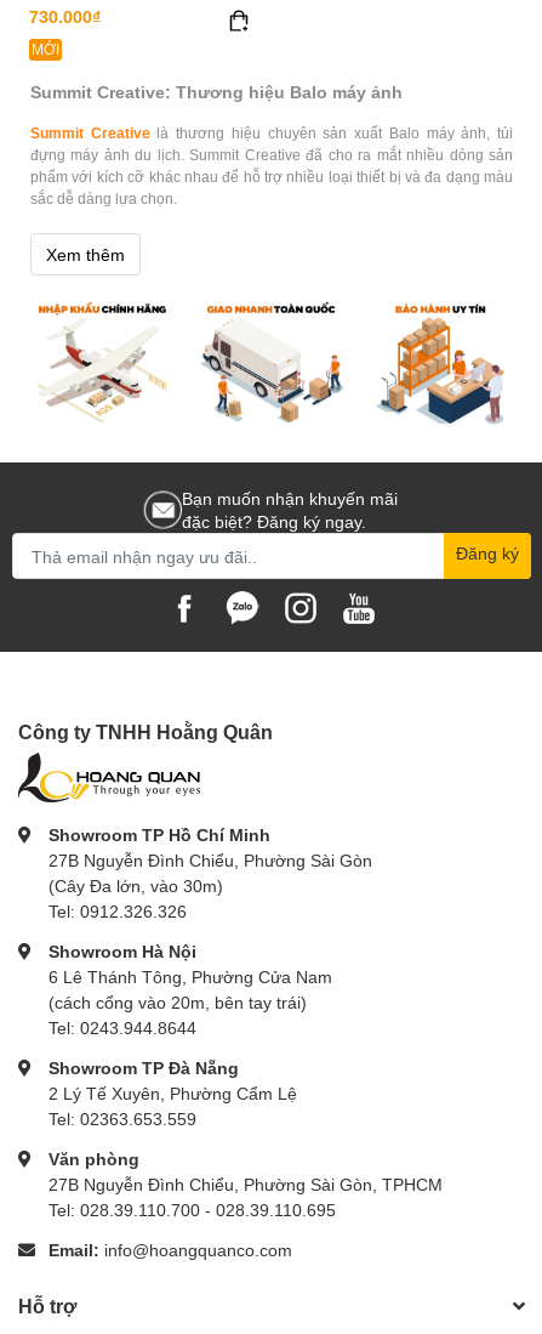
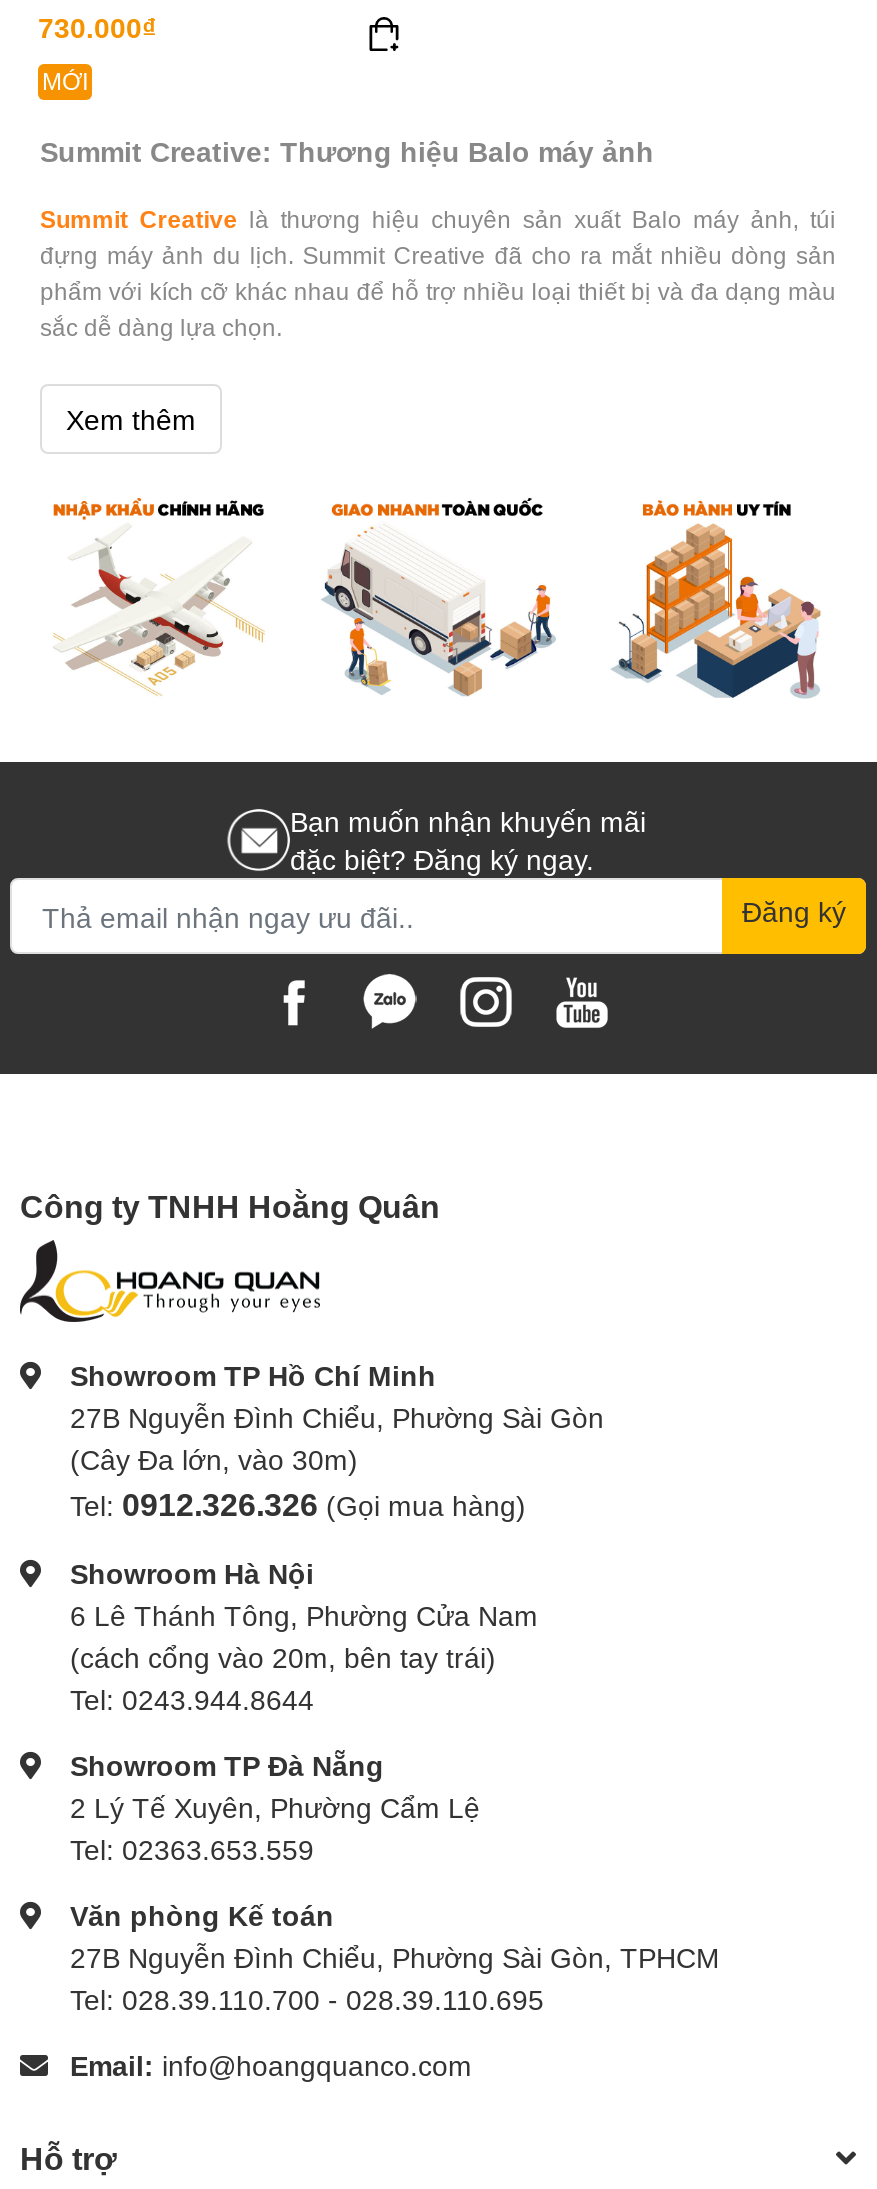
[49,901,187,921] Tel: 0912.326.326 -> [70,1484,526,1522] Tel: 0912.326.326 (Gọi mua hàng)
[49,1148,139,1169] Văn phòng -> [70,1898,334,1932] Văn phòng Kế toán

